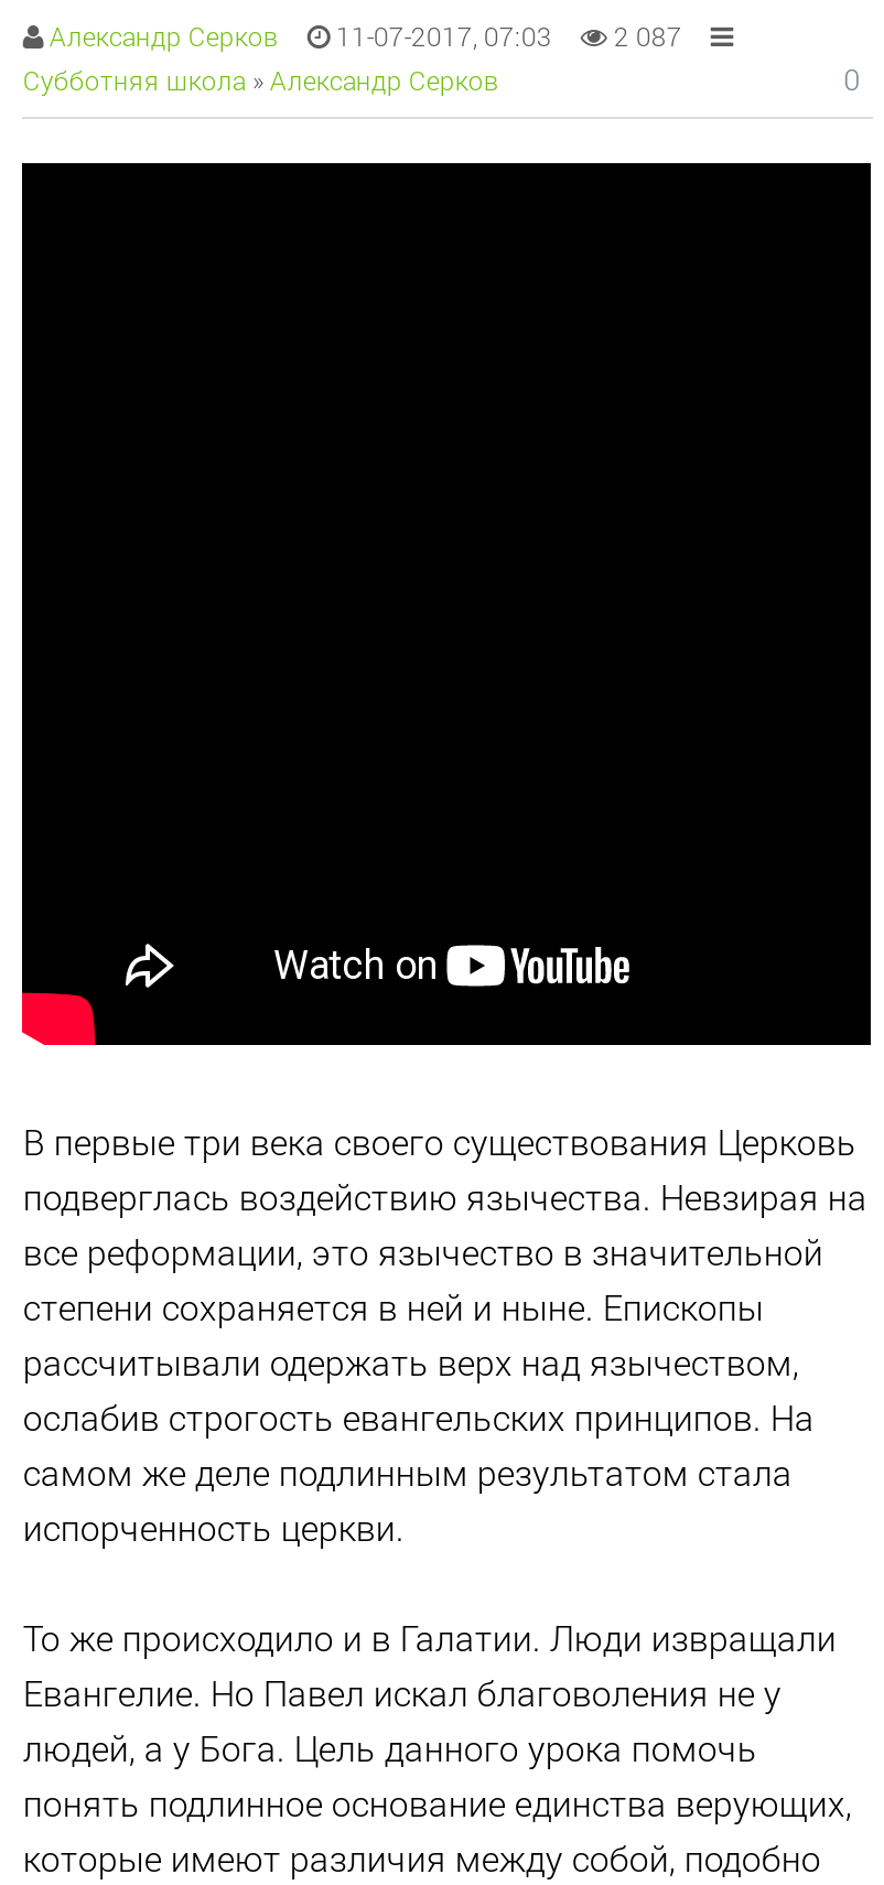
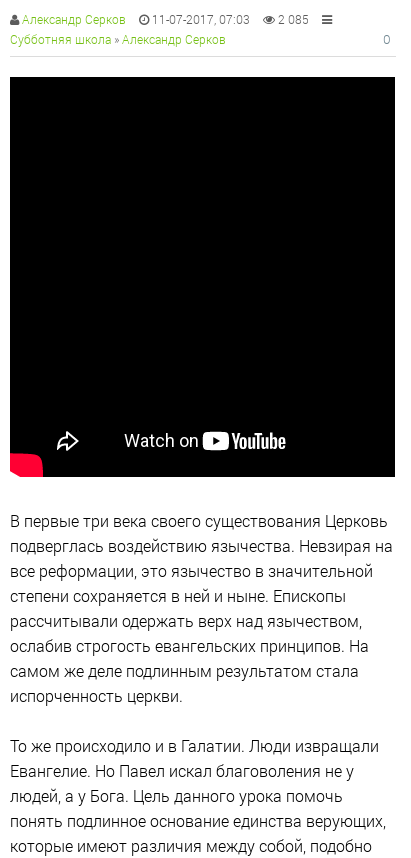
[49,18,682,53] Александр Серков 11-07-2017, 07:03 2 087 -> [22,11,309,27] Александр Серков 11-07-2017, 07:03 2 085

